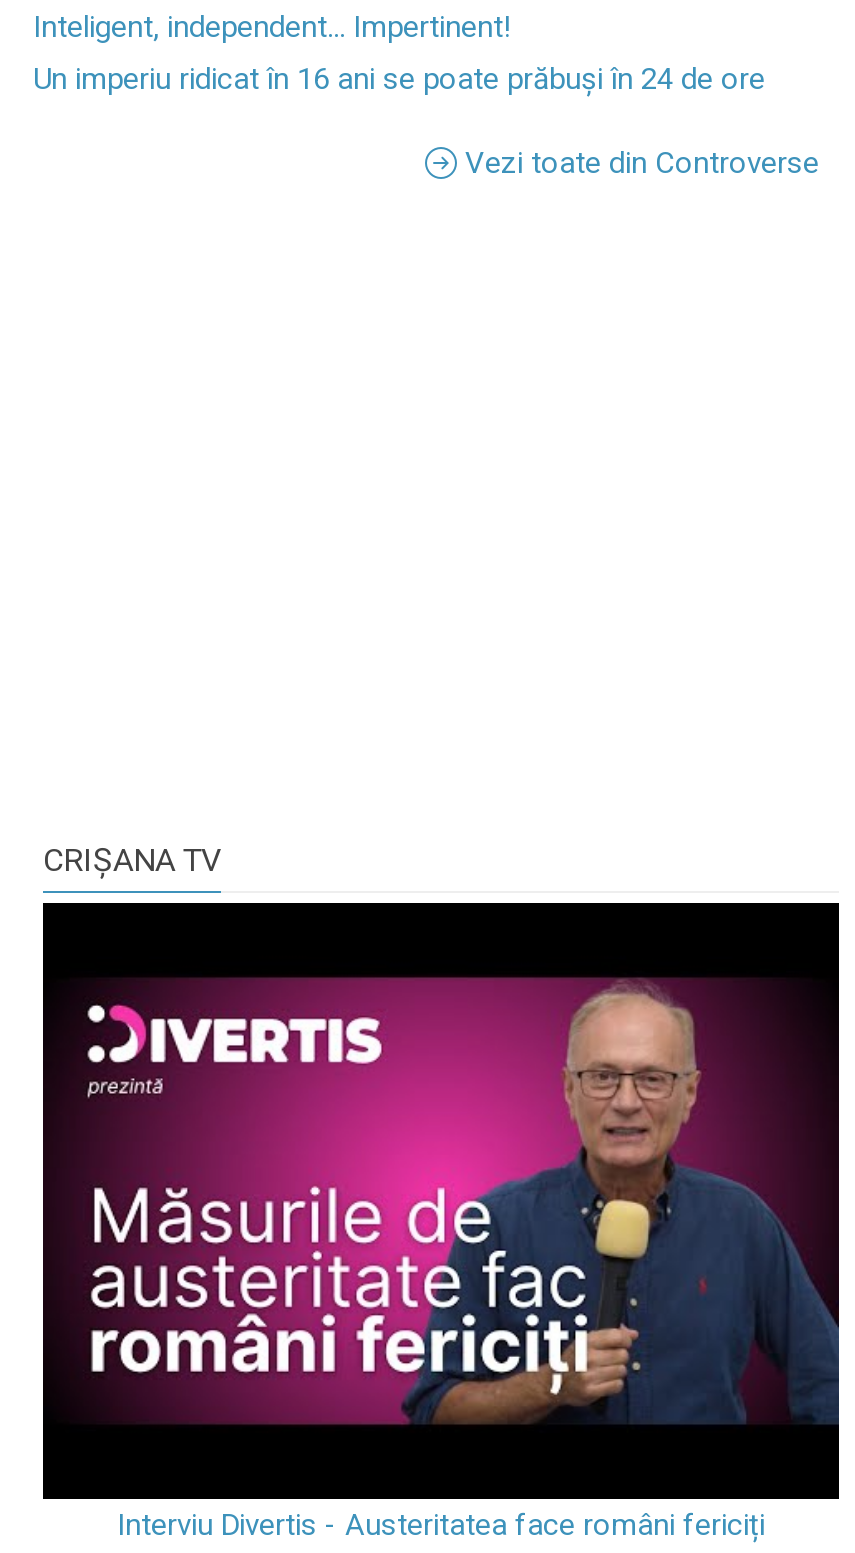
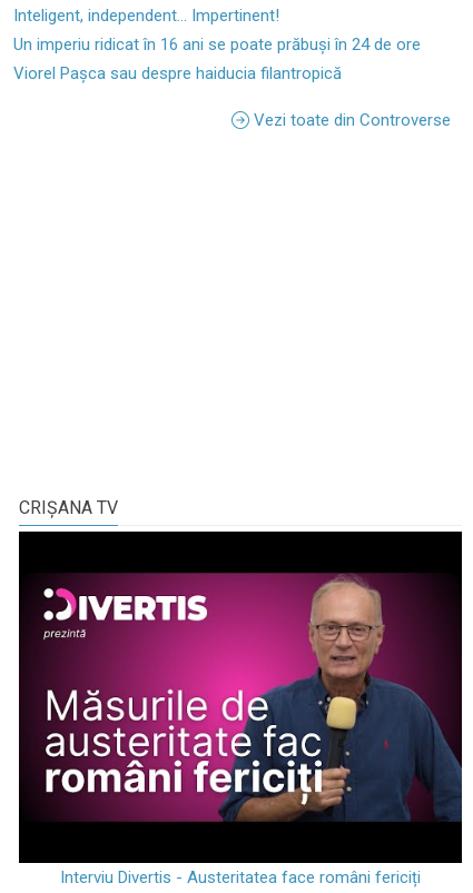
none -> [13,63,342,83] Viorel Pașca sau despre haiducia filantropică

